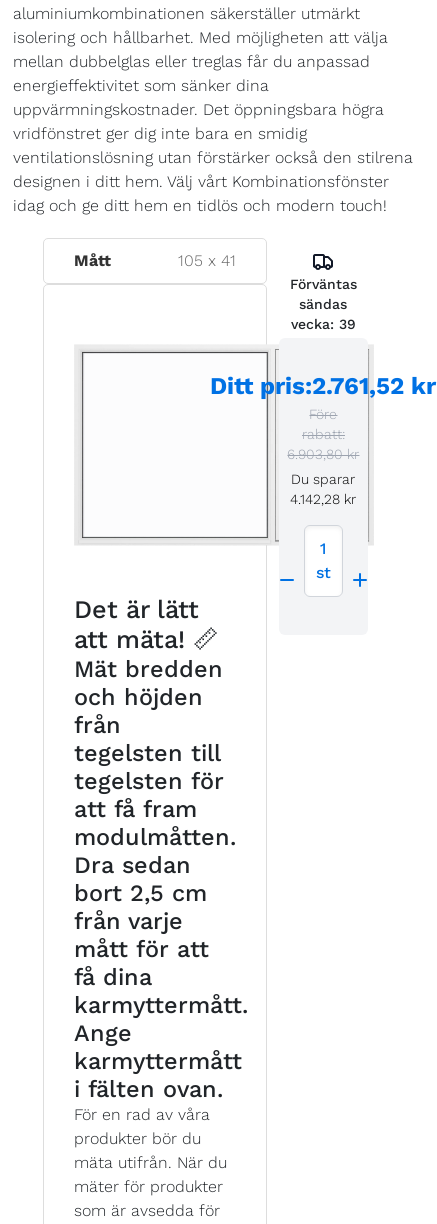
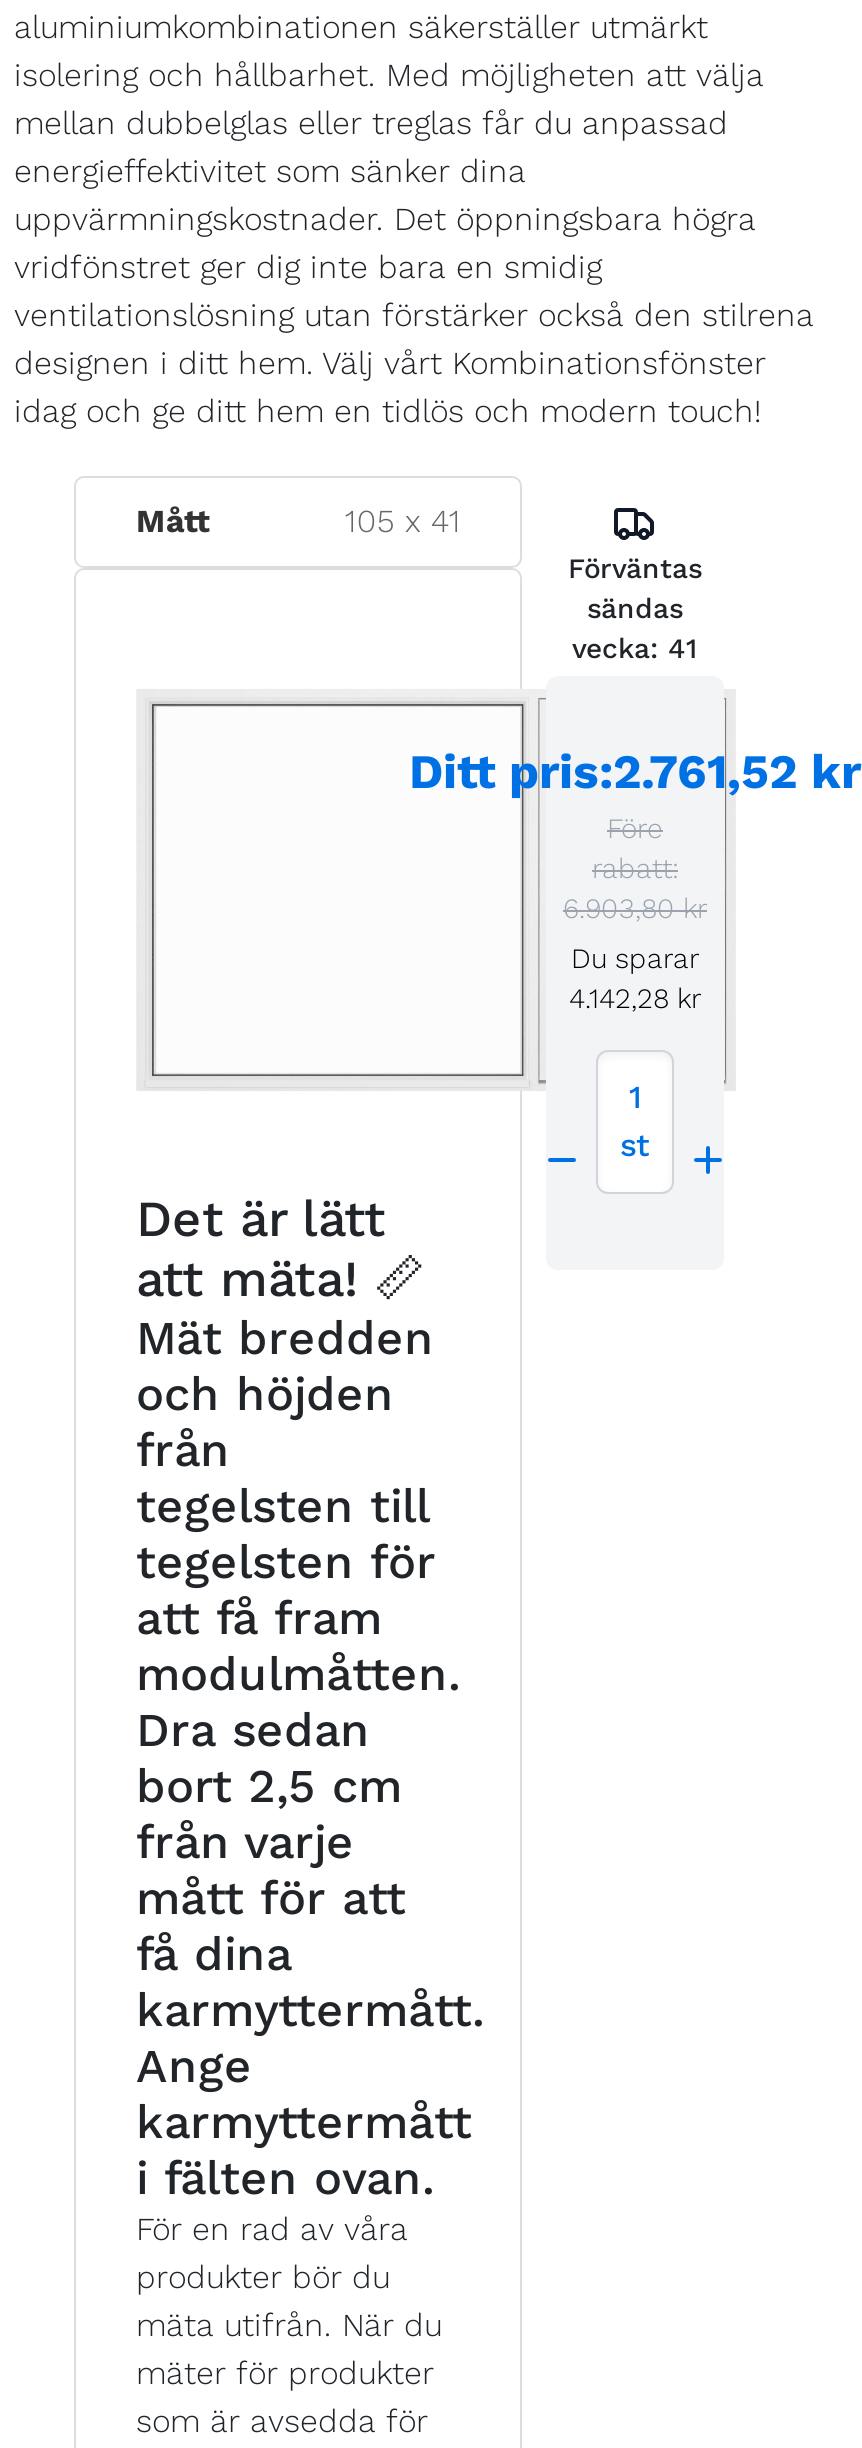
[291,316,356,332] vecka: 39 -> [572,632,698,664] vecka: 41

